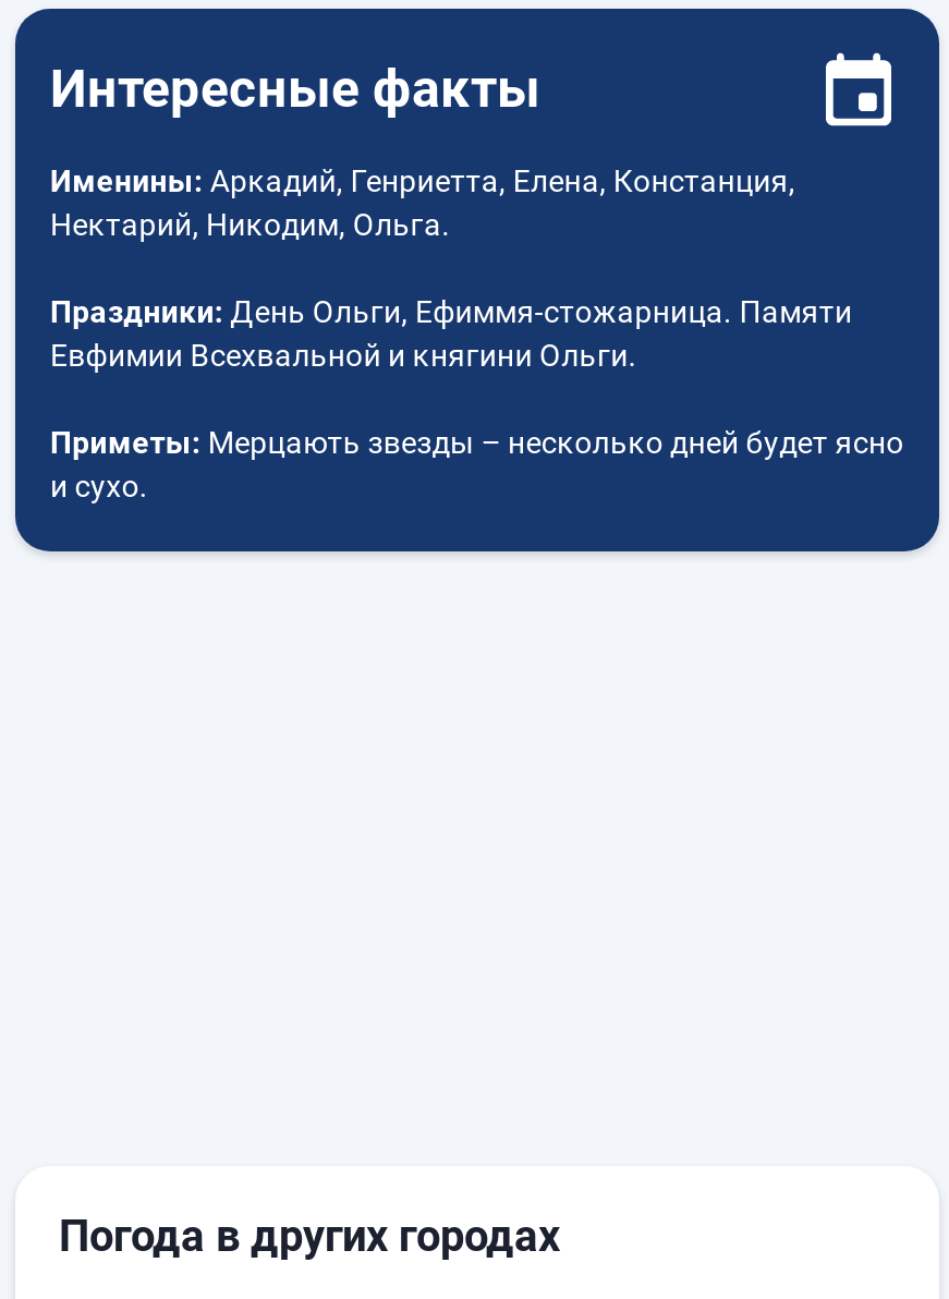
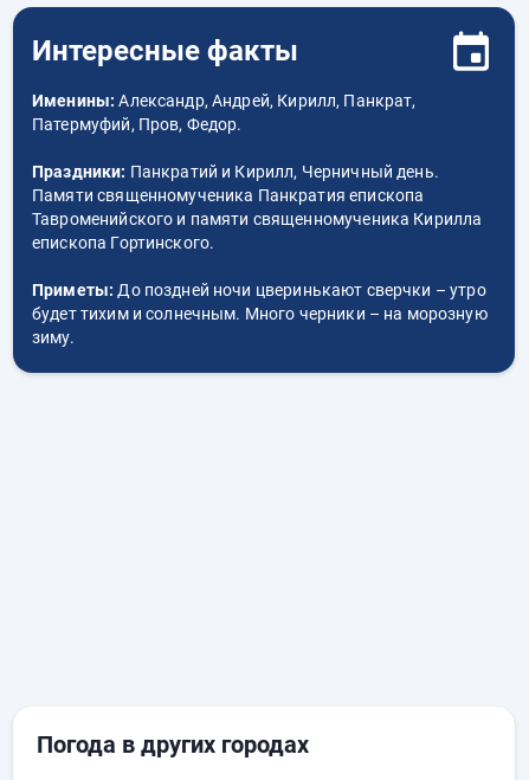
[50,163,796,242] Именины: Аркадий, Генриетта, Елена, Констанция, | Нектарий, Никодим, Ольга. -> [32,91,416,134] Именины: Александр, Андрей, Кирилл, Панкрат, | Патермуфий, Пров, Федор.
[50,294,852,373] Праздники: День Ольги, Ефиммя-стожарница. Памяти | Евфимии Всехвальной и княгини Ольги. -> [32,162,482,252] Праздники: Панкратий и Кирилл, Черничный день. | Памяти священномученика Панкратия епископа | Тавроменийского и памяти священномученика Кирилла | епископа Гортинского.
[50,425,904,503] Приметы: Мерцають звезды – несколько дней будет ясно | и сухо. -> [32,281,487,347] Приметы: До поздней ночи цверинькают сверчки – утро | будет тихим и солнечным. Много черники – на морозную | зиму.

